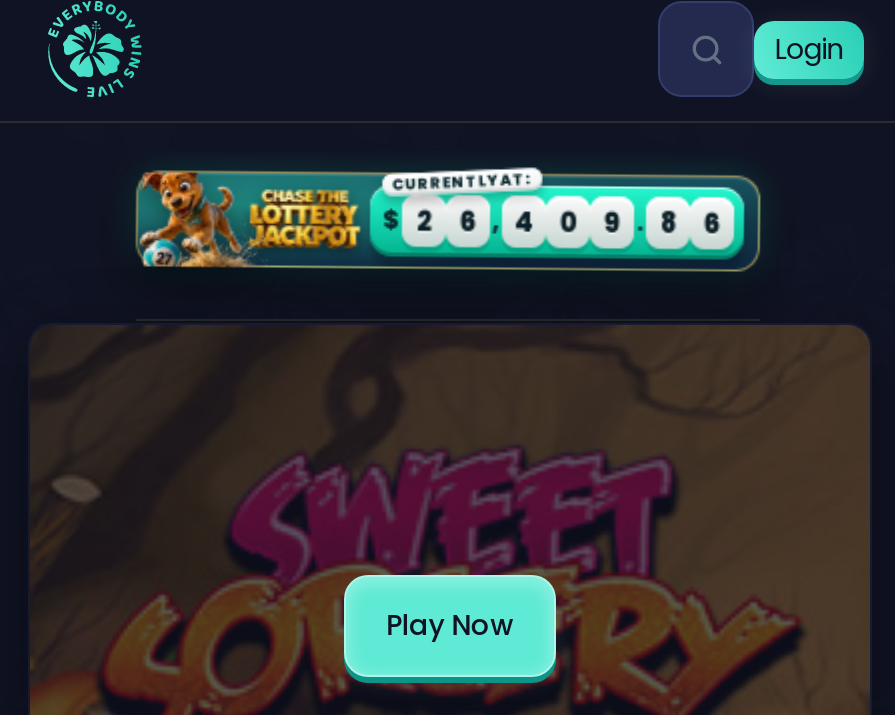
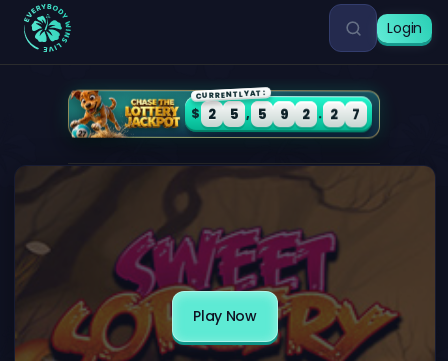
[459,202,534,240] 6 , 4 -> [230,104,267,124] 5 , 5
[559,202,577,240] 0 -> [280,105,289,124] 9
[603,202,676,240] 9 . 8 -> [302,105,338,124] 2 . 2
[703,202,721,240] 6 -> [352,105,360,124] 7

